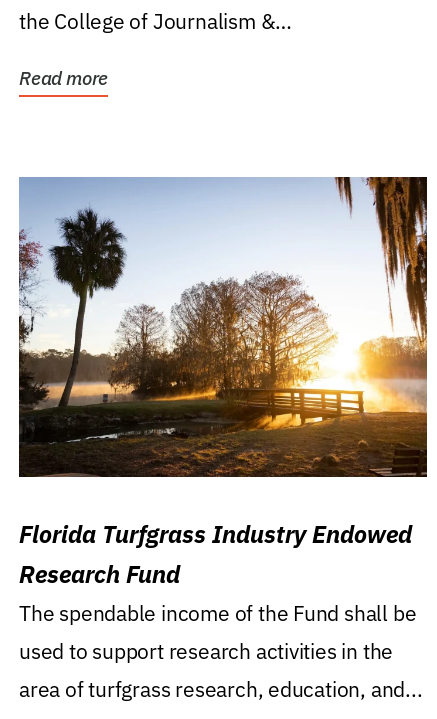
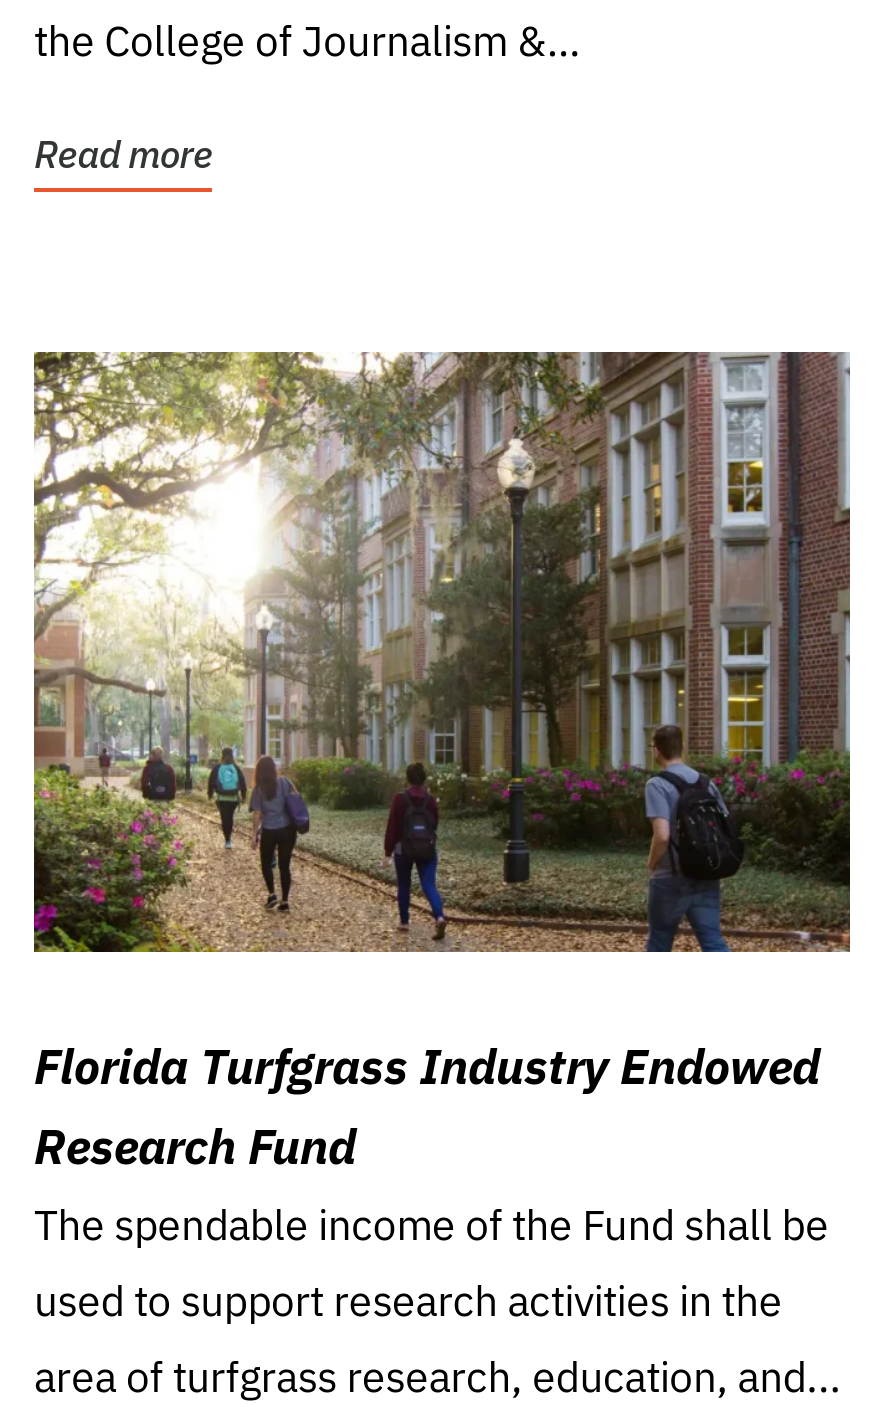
[18,176,428,478] [image] -> [32,350,852,954] [image]

